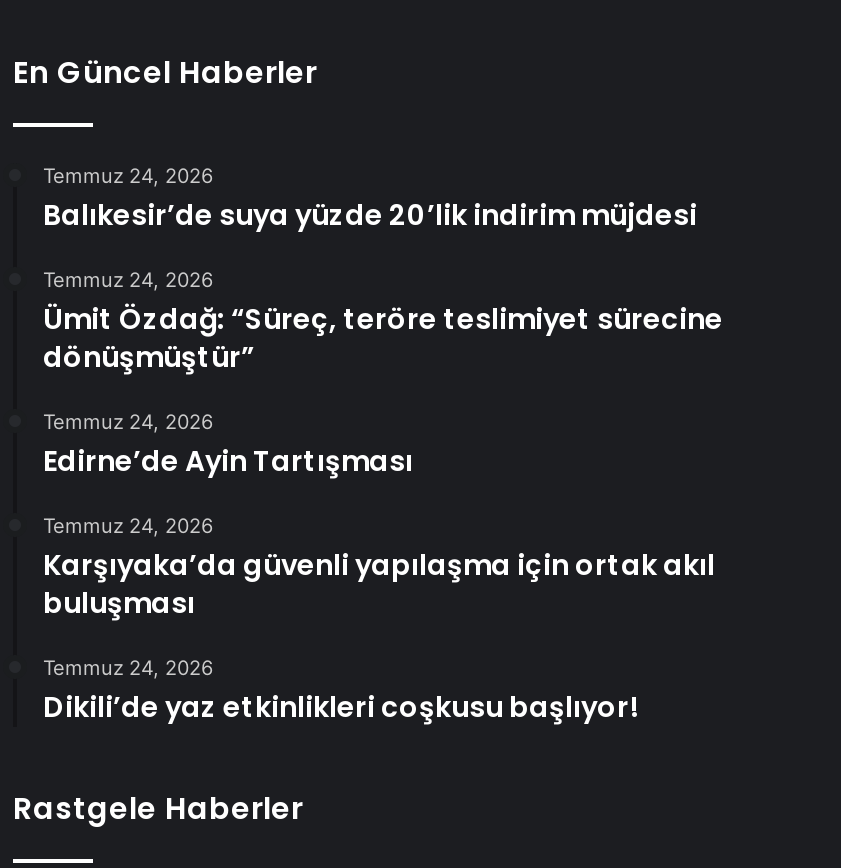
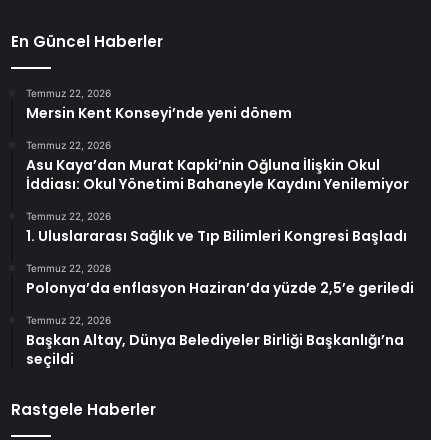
[43,163,697,235] Temmuz 24, 2026 | Balıkesir’de suya yüzde 20’lik indirim müjdesi -> [26,87,292,123] Temmuz 22, 2026 | Mersin Kent Konseyi’nde yeni dönem
[43,267,723,377] Temmuz 24, 2026 | Ümit Özdağ: “Süreç, teröre teslimiyet sürecine | dönüşmüştür” -> [26,139,409,194] Temmuz 22, 2026 | Asu Kaya’dan Murat Kapki’nin Oğluna İlişkin Okul | İddiası: Okul Yönetimi Bahaneyle Kaydını Yenilemiyor
[43,409,413,481] Temmuz 24, 2026 | Edirne’de Ayin Tartışması -> [26,210,407,246] Temmuz 22, 2026 | 1. Uluslararası Sağlık ve Tıp Bilimleri Kongresi Başladı
[43,513,715,623] Temmuz 24, 2026 | Karşıyaka’da güvenli yapılaşma için ortak akıl | buluşması -> [26,262,414,298] Temmuz 22, 2026 | Polonya’da enflasyon Haziran’da yüzde 2,5’e geriledi
[43,655,637,727] Temmuz 24, 2026 | Dikili’de yaz etkinlikleri coşkusu başlıyor! -> [26,314,404,369] Temmuz 22, 2026 | Başkan Altay, Dünya Belediyeler Birliği Başkanlığı’na | seçildi

